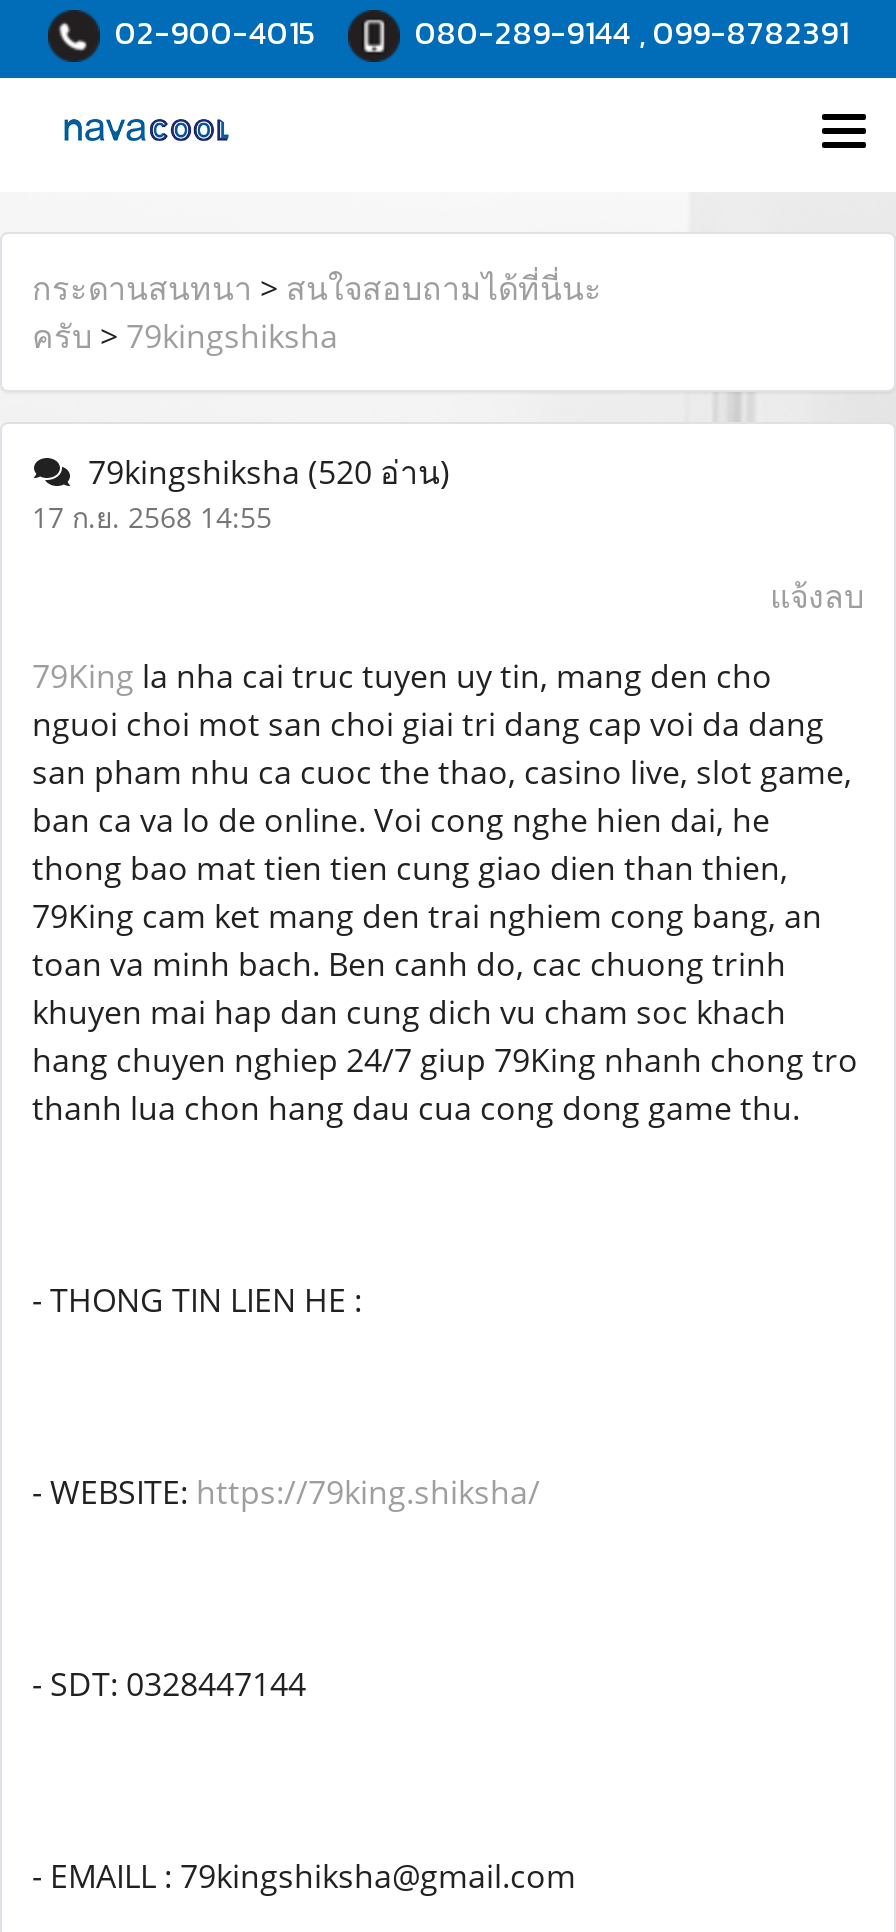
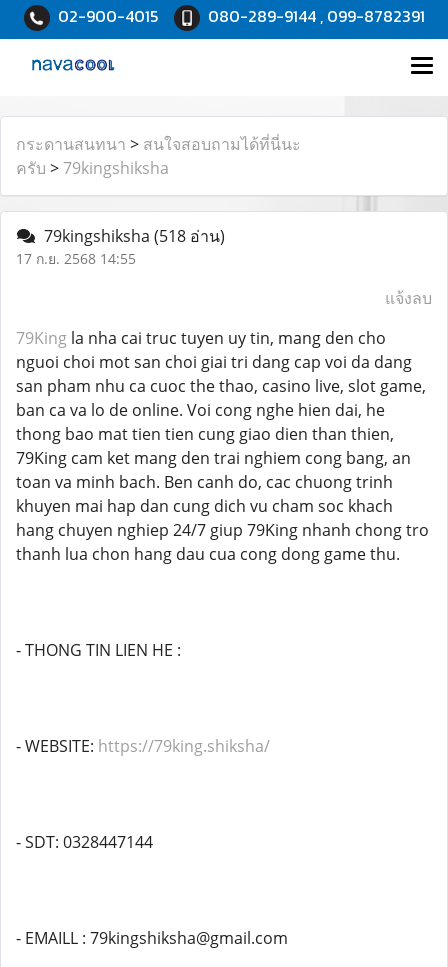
[72,450,450,494] 79kingshiksha (520 อ่าน) -> [36,225,225,247] 79kingshiksha (518 อ่าน)

